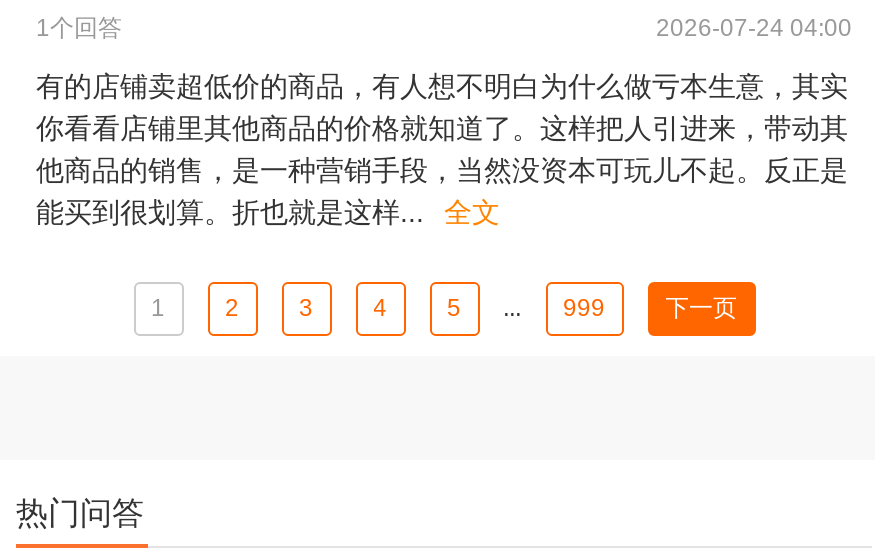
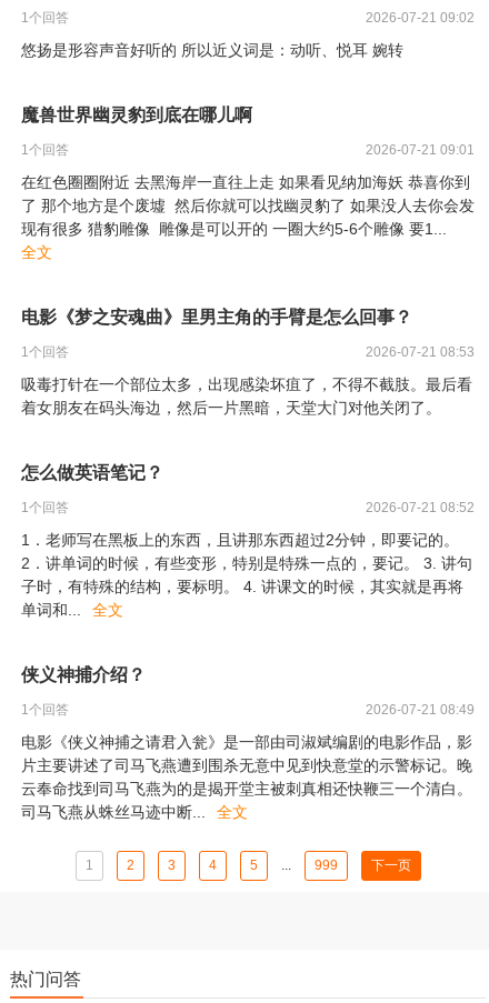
[36,14,852,228] 2026-07-24 04:00 | 有的店铺卖超低价的商品，有人想不明白为什么做亏本生意，其实 | 你看看店铺里其他商品的价格就知道了。这样把人引进来，带动其 | 他商品的销售，是一种营销手段，当然没资本可玩儿不起。反正是 | 能买到很划算。折也就是这样... -> [21,10,475,821] 2026-07-21 09:02 | 悠扬是形容声音好听的 所以近义词是：动听、悦耳 婉转 | 魔兽世界幽灵豹到底在哪儿啊 | 1个回答 | 2026-07-21 09:01 | 在红色圈圈附近 去黑海岸一直往上走 如果看见纳加海妖 恭喜你到 | 了 那个地方是个废墟 然后你就可以找幽灵豹了 如果没人去你会发 | 现有很多 猎豹雕像 雕像是可以开的 一圈大约5-6个雕像 要1... | 全文 | 电影《梦之安魂曲》里男主角的手臂是怎么回事？ | 1个回答 | 2026-07-21 08:53 | 吸毒打针在一个部位太多，出现感染坏疽了，不得不截肢。最后看 | 着女朋友在码头海边，然后一片黑暗，天堂大门对他关闭了。 | 怎么做英语笔记？ | 1个回答 | 2026-07-21 08:52 | 1．老师写在黑板上的东西，且讲那东西超过2分钟，即要记的。 | 2．讲单词的时候，有些变形，特别是特殊一点的，要记。 3. 讲句 | 子时，有特殊的结构，要标明。 4. 讲课文的时候，其实就是再将 | 单词和... | 全文 | 侠义神捕介绍？ | 1个回答 | 2026-07-21 08:49 | 电影《侠义神捕之请君入瓮》是一部由司淑斌编剧的电影作品，影 | 片主要讲述了司马飞燕遭到围杀无意中见到快意堂的示警标记。晚 | 云奉命找到司马飞燕为的是揭开堂主被刺真相还快鞭三一个清白。 | 司马飞燕从蛛丝马迹中断...

